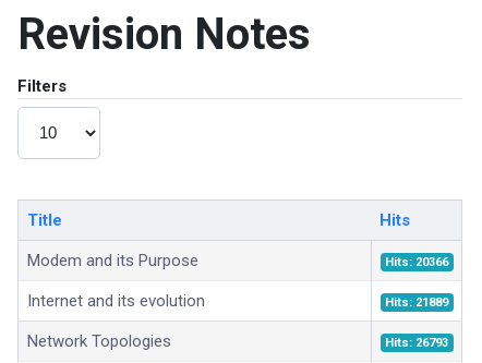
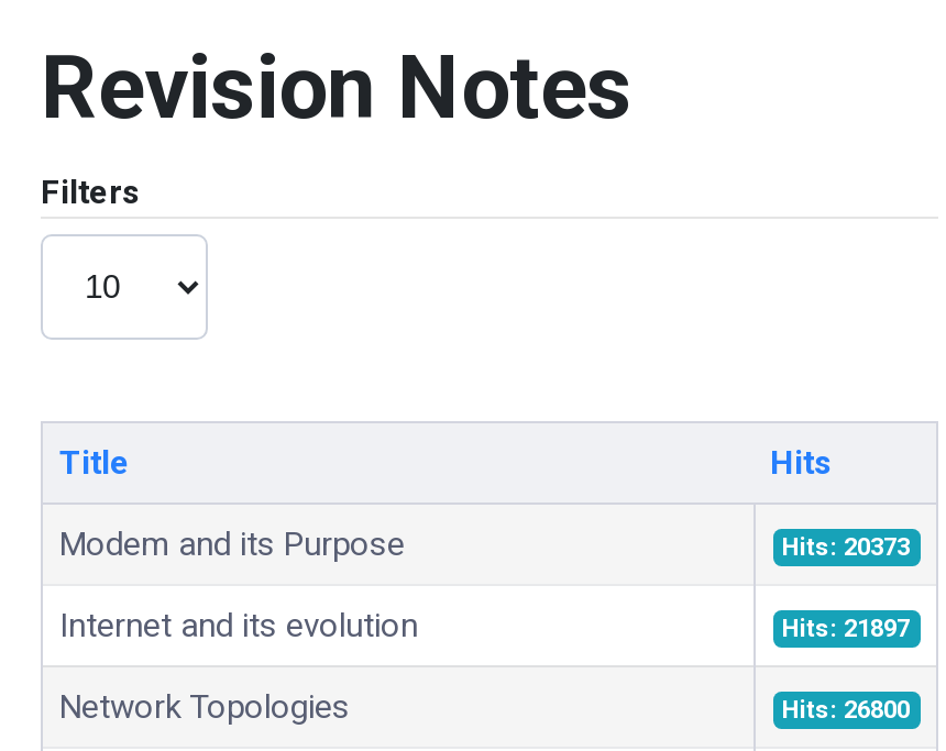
[385,255,448,269] Hits: 20366 -> [782,533,910,562] Hits: 20373
[385,295,448,310] Hits: 21889 -> [782,615,910,643] Hits: 21897
[385,336,448,350] Hits: 26793 -> [782,696,910,725] Hits: 26800

